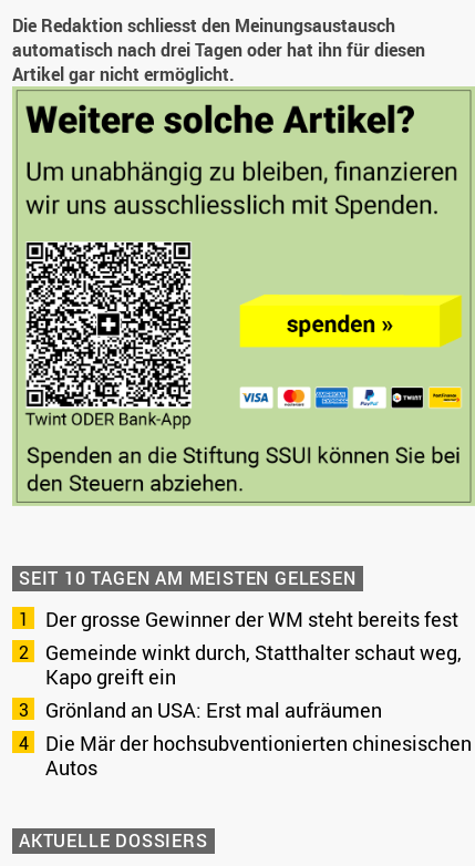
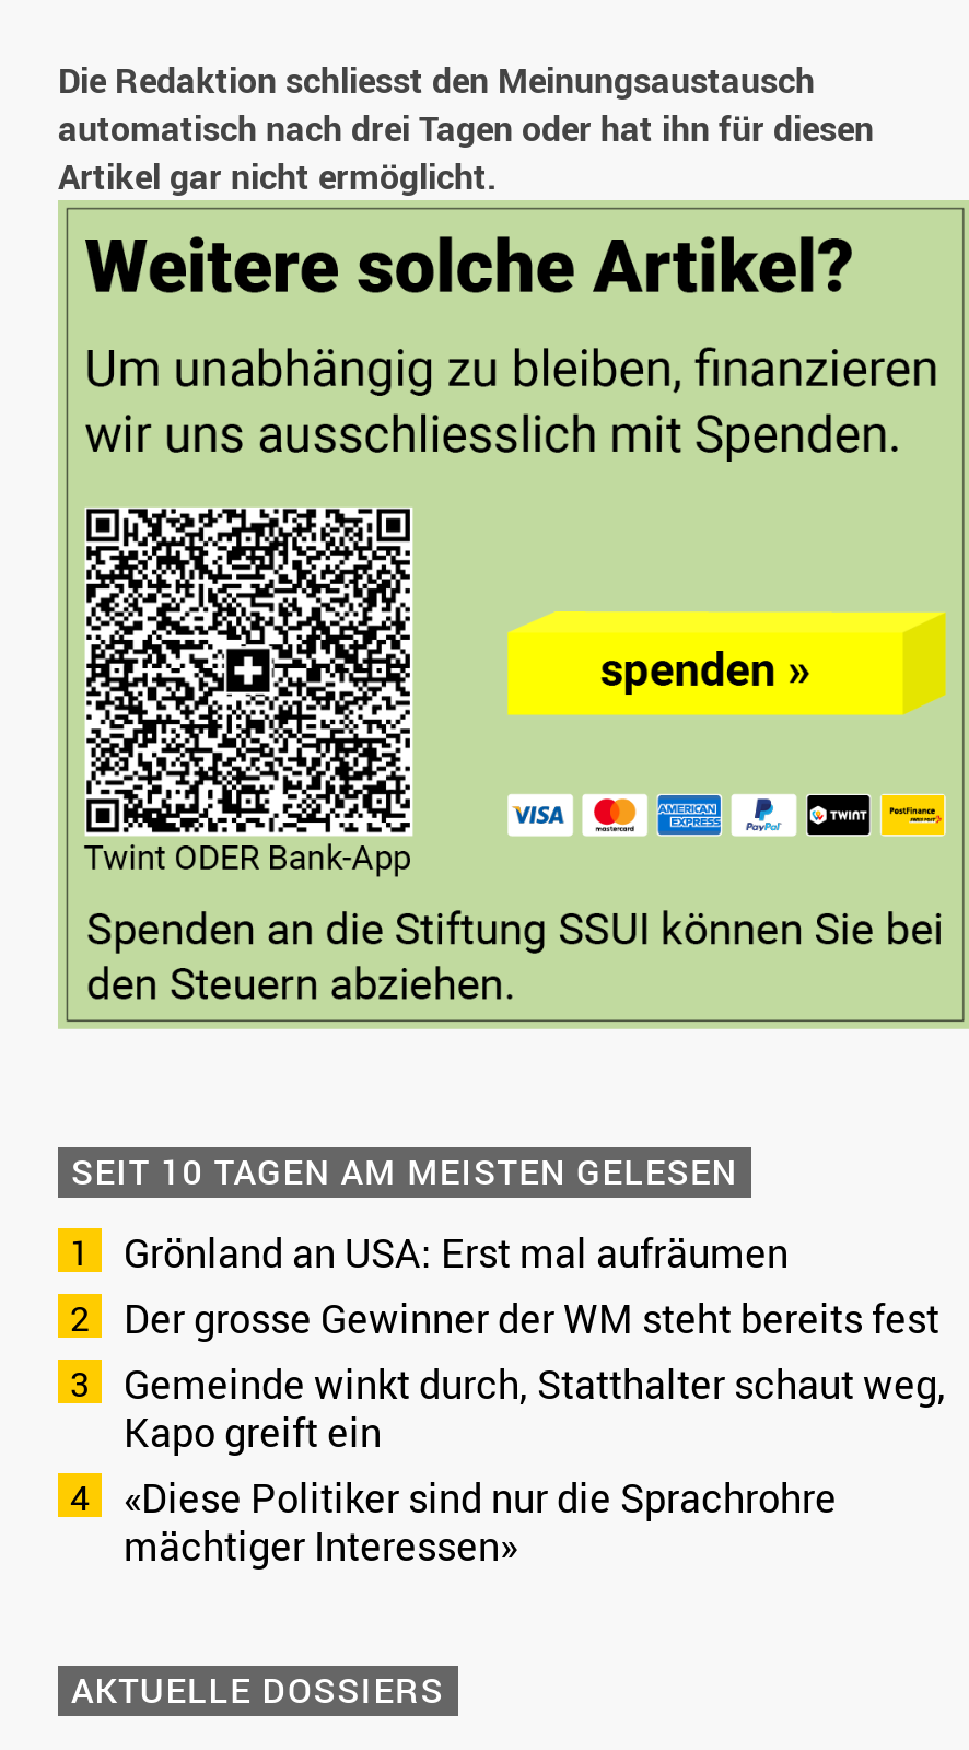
moved [45,606,462,690] -> [124,1292,946,1458]: Der grosse Gewinner der WM steht bereits fest | Gemeinde winkt durch, Statthalter schaut weg, | Kapo greift ein
moved [45,697,382,723] -> [124,1226,789,1279]: Grönland an USA: Erst mal aufräumen
[45,730,472,781] Die Mär der hochsubventionierten chinesischen | Autos -> [124,1471,837,1572] «Diese Politiker sind nur die Sprachrohre | mächtiger Interessen»

